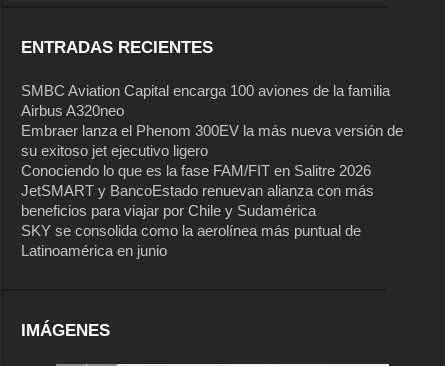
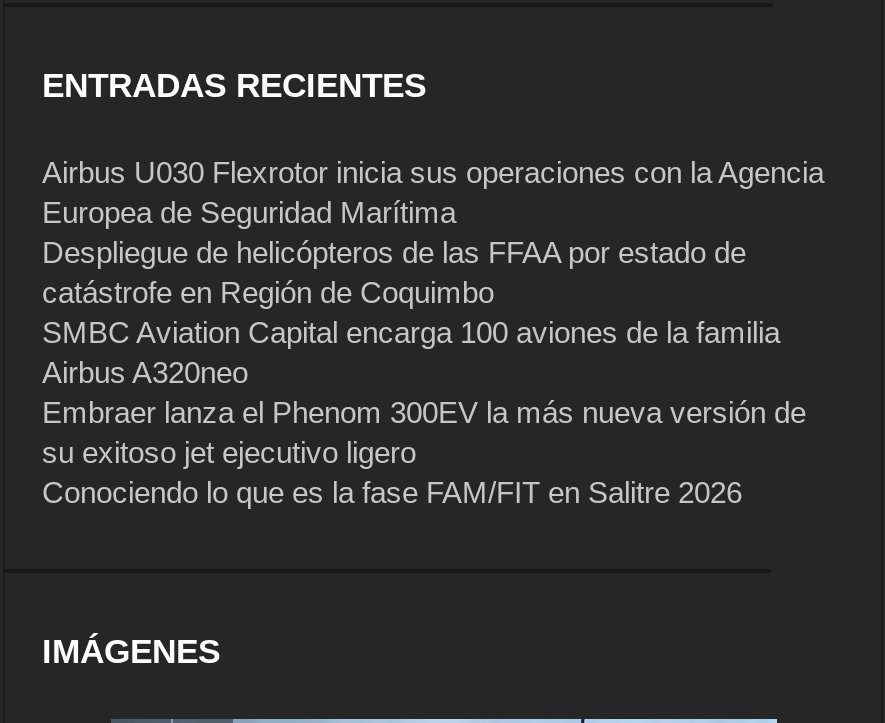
none -> [42,155,824,309] Airbus U030 Flexrotor inicia sus operaciones con la Agencia | Europea de Seguridad Marítima | Despliegue de helicópteros de las FFAA por estado de | catástrofe en Región de Coquimbo
moved [21,82,403,179] -> [42,315,806,509]: SMBC Aviation Capital encarga 100 aviones de la familia | Airbus A320neo | Embraer lanza el Phenom 300EV la más nueva versión de | su exitoso jet ejecutivo ligero | Conociendo lo que es la fase FAM/FIT en Salitre 2026
[21,182,374,259] JetSMART y BancoEstado renuevan alianza con más | beneficios para viajar por Chile y Sudamérica | SKY se consolida como la aerolínea más puntual de | Latinoamérica en junio -> none

